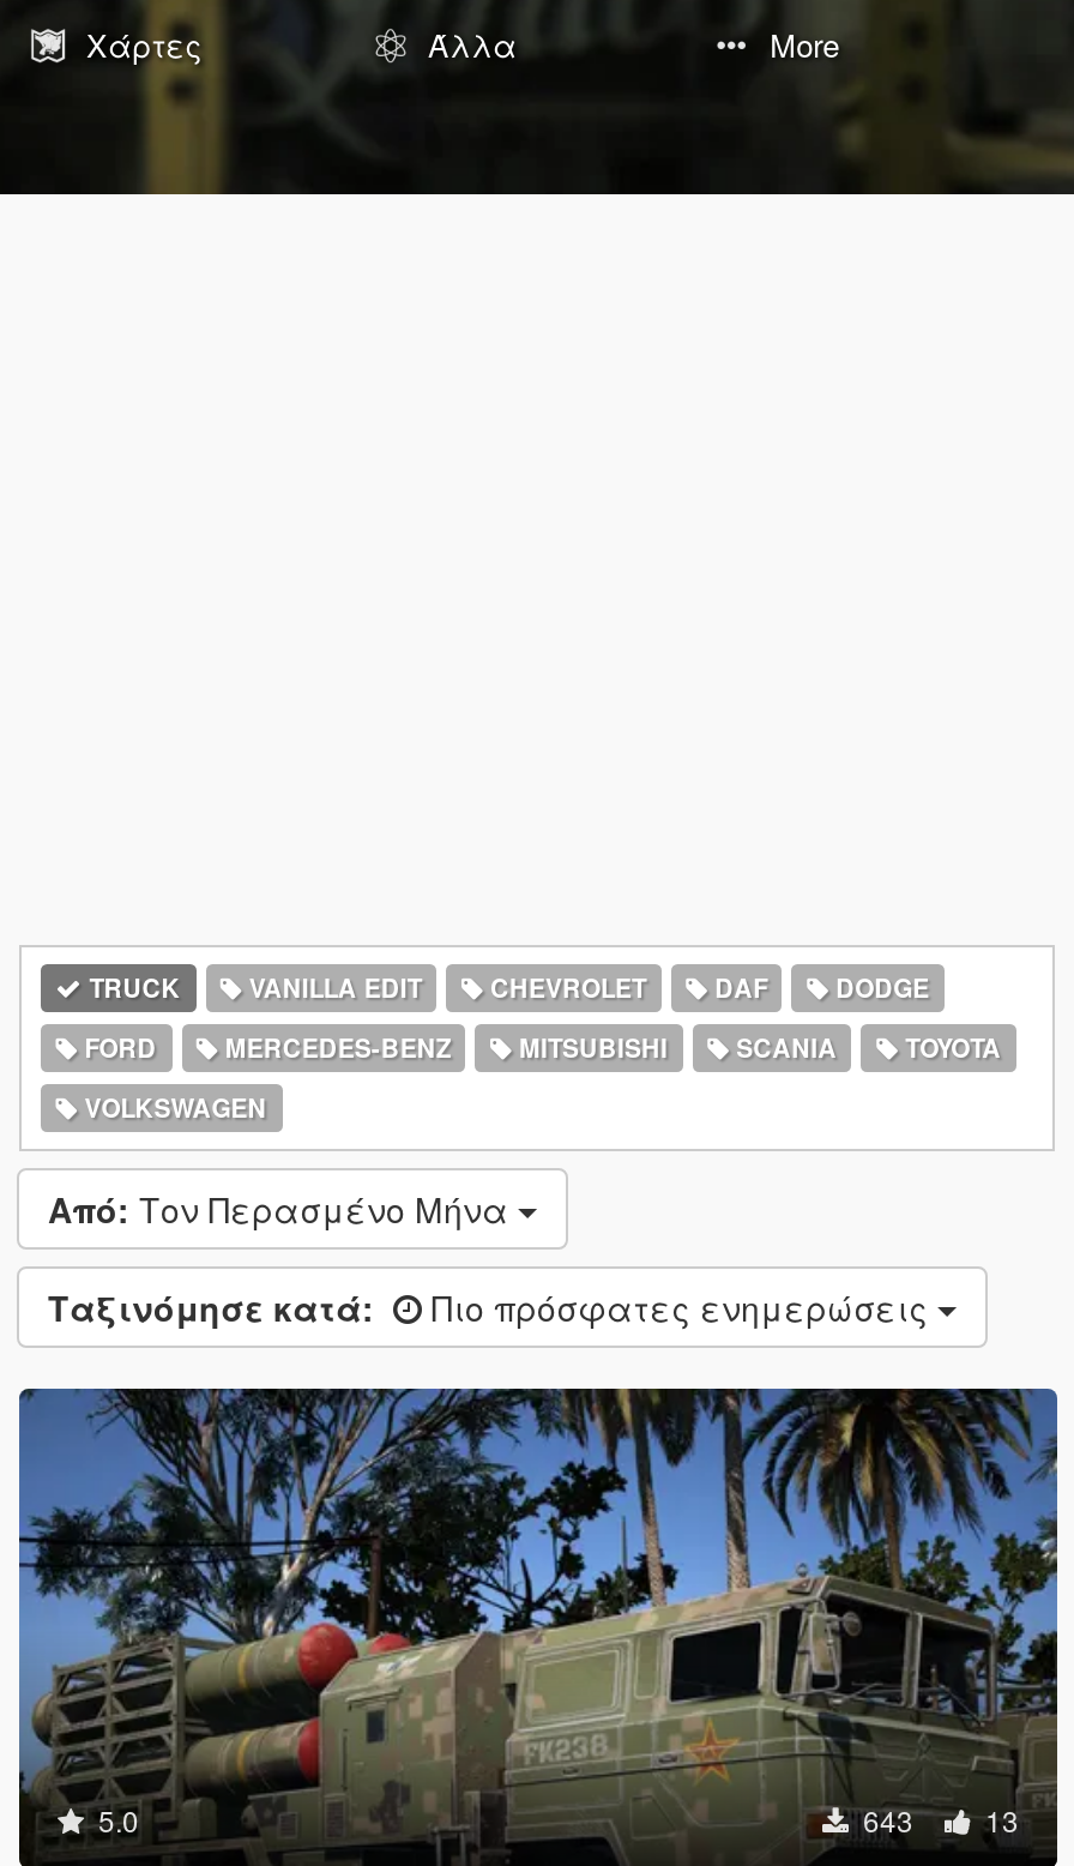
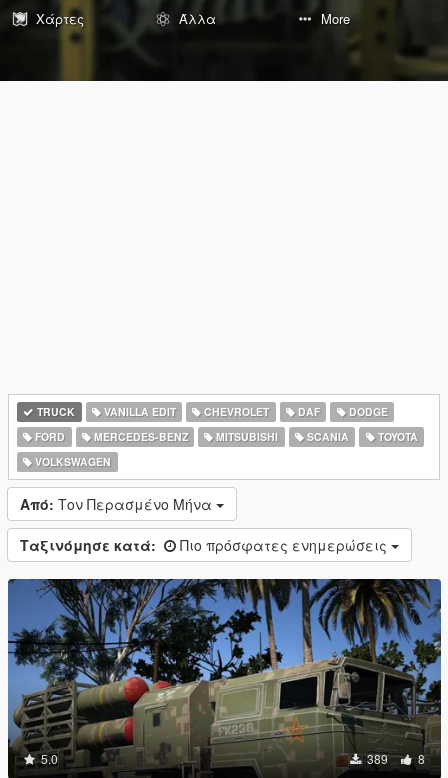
[856,1799,921,1840] 643 -> [364,750,391,767] 389
[978,1799,1019,1840] 13 -> [415,750,425,767] 8

